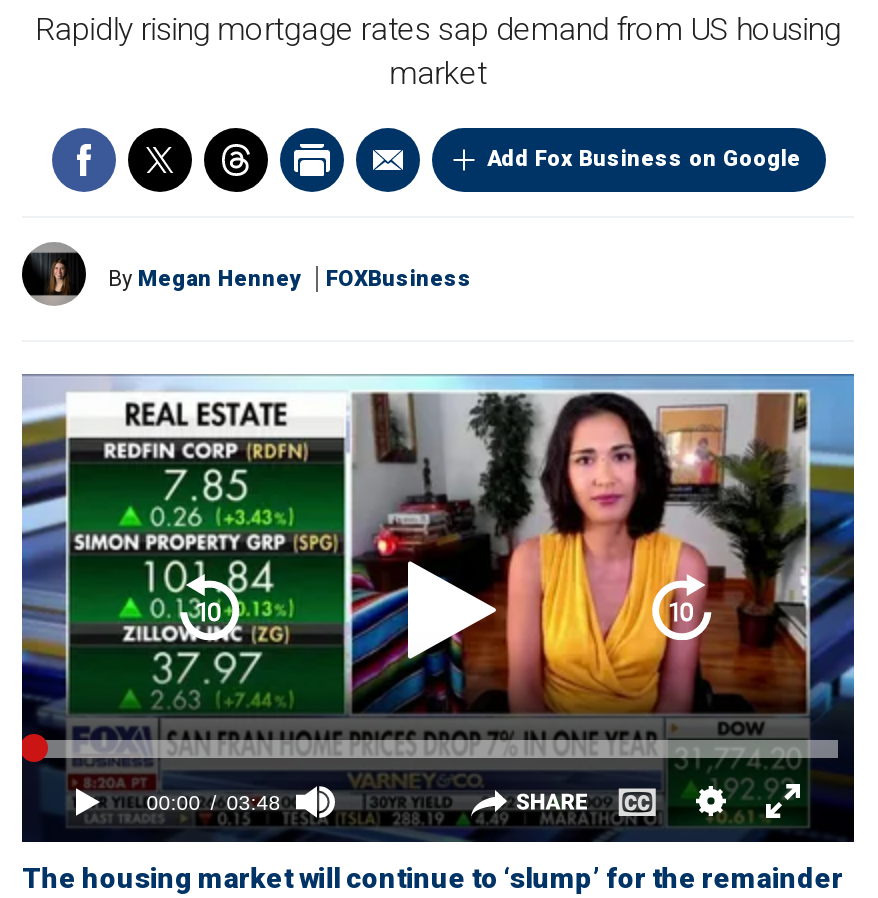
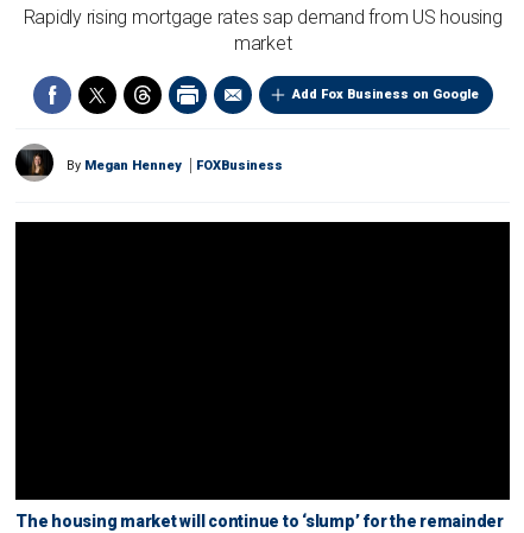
[20,372,856,842] [image] -> none

